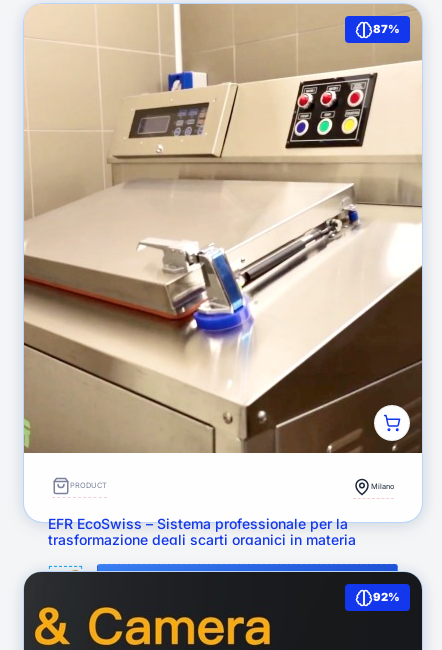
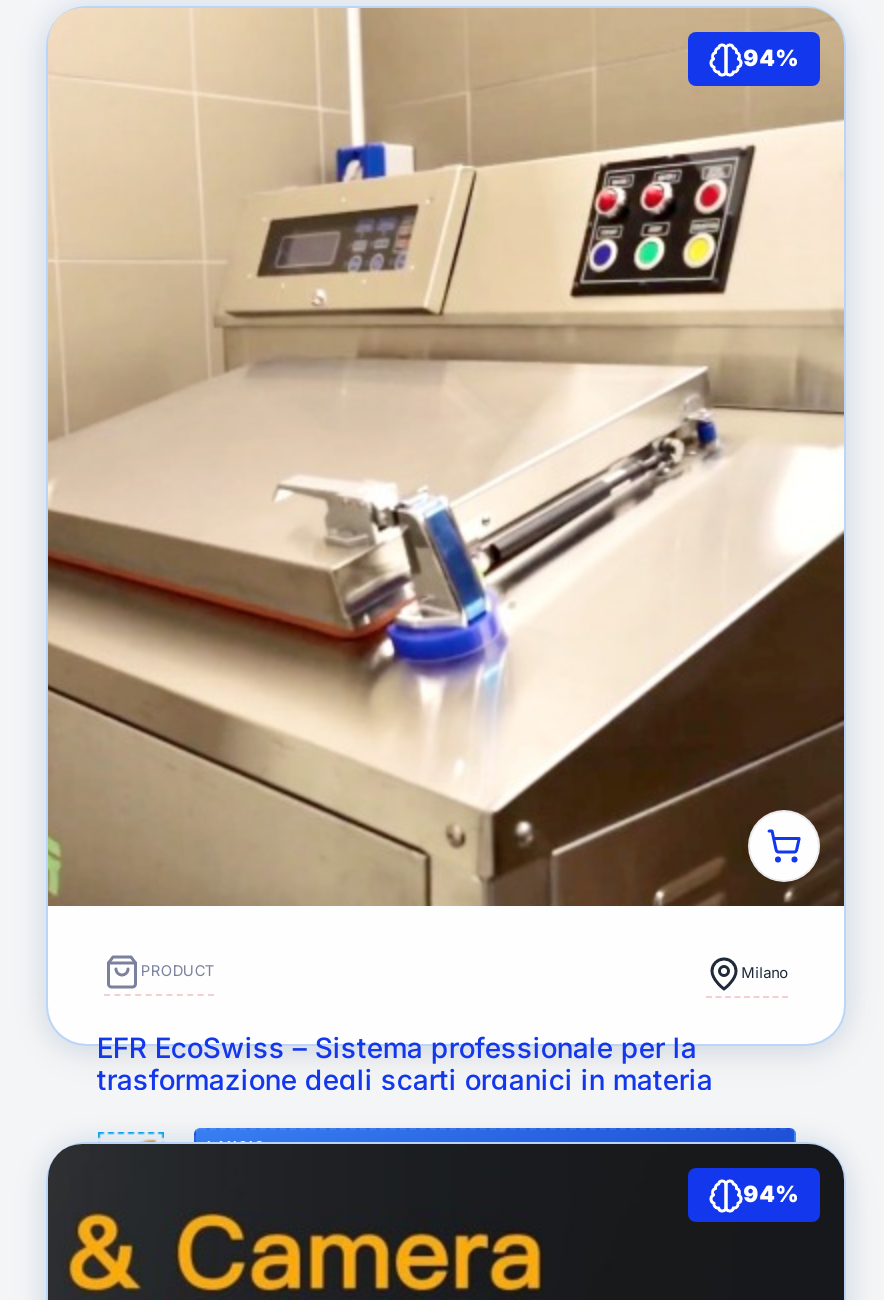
[373,22,400,36] 87% -> [743,44,799,72] 94%
[373,590,400,604] 92% -> [743,1180,799,1208] 94%

